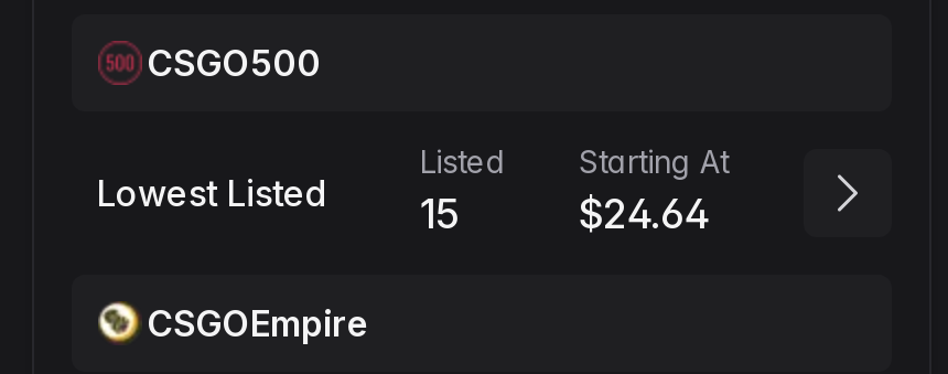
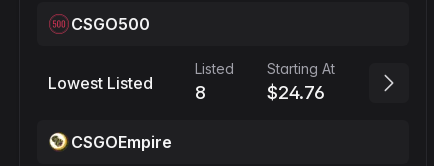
[420,190,460,236] 15 -> [195,81,206,102] 8
[579,190,709,236] $24.64 -> [267,81,325,102] $24.76

